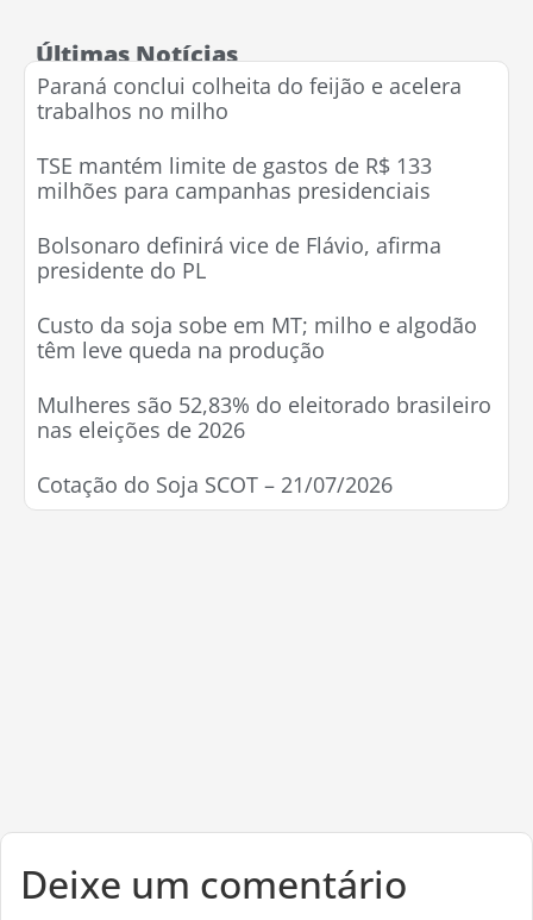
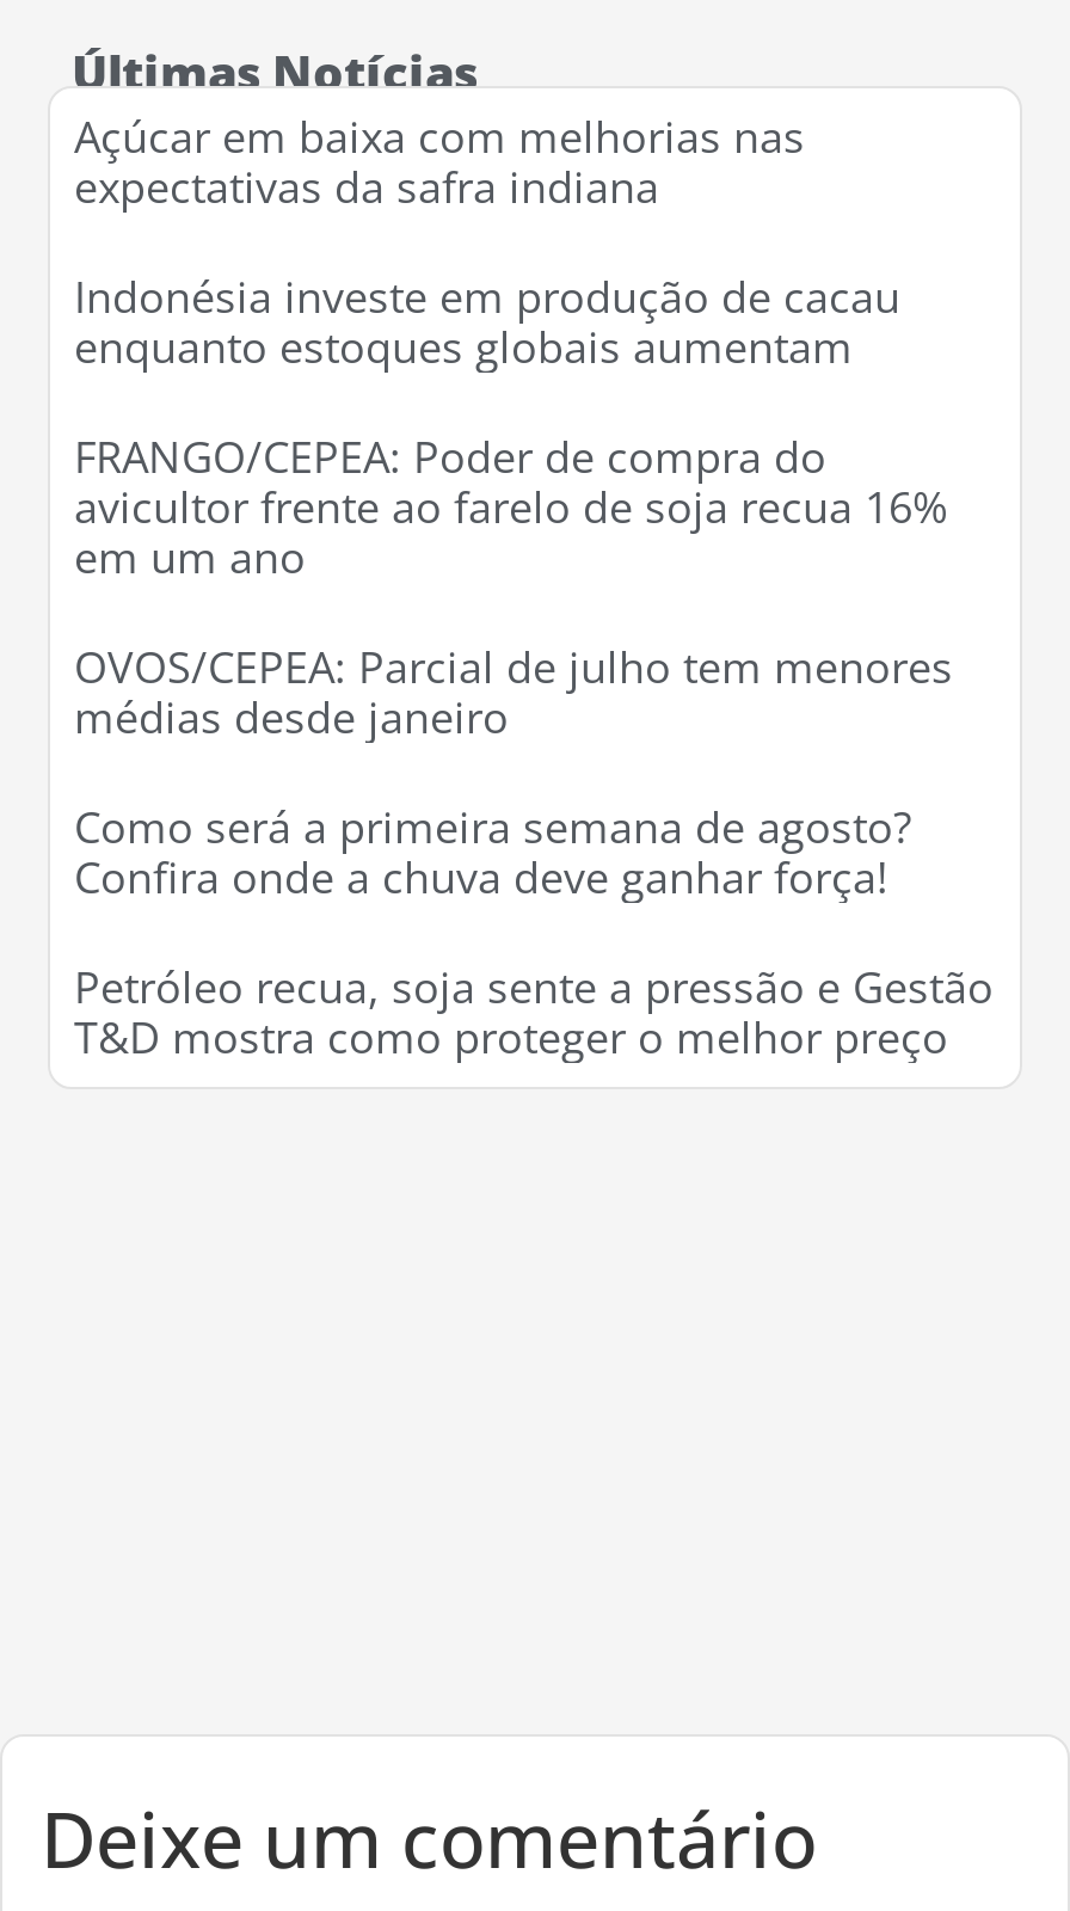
[37,72,462,125] Paraná conclui colheita do feijão e acelera | trabalhos no milho -> [74,108,805,216] Açúcar em baixa com melhorias nas | expectativas da safra indiana
[37,152,432,205] TSE mantém limite de gastos de R$ 133 | milhões para campanhas presidenciais -> [74,268,900,376] Indonésia investe em produção de cacau | enquanto estoques globais aumentam
[37,231,441,285] Bolsonaro definirá vice de Flávio, afirma | presidente do PL -> [74,429,948,586] FRANGO/CEPEA: Poder de compra do | avicultor frente ao farelo de soja recua 16% | em um ano
[37,311,477,365] Custo da soja sobe em MT; milho e algodão | têm leve queda na produção -> [74,639,953,746] OVOS/CEPEA: Parcial de julho tem menores | médias desde janeiro
[37,391,491,444] Mulheres são 52,83% do eleitorado brasileiro | nas eleições de 2026 -> [74,799,912,906] Como será a primeira semana de agosto? | Confira onde a chuva deve ganhar força!
[37,471,393,499] Cotação do Soja SCOT – 21/07/2026 -> [74,959,994,1066] Petróleo recua, soja sente a pressão e Gestão | T&D mostra como proteger o melhor preço

